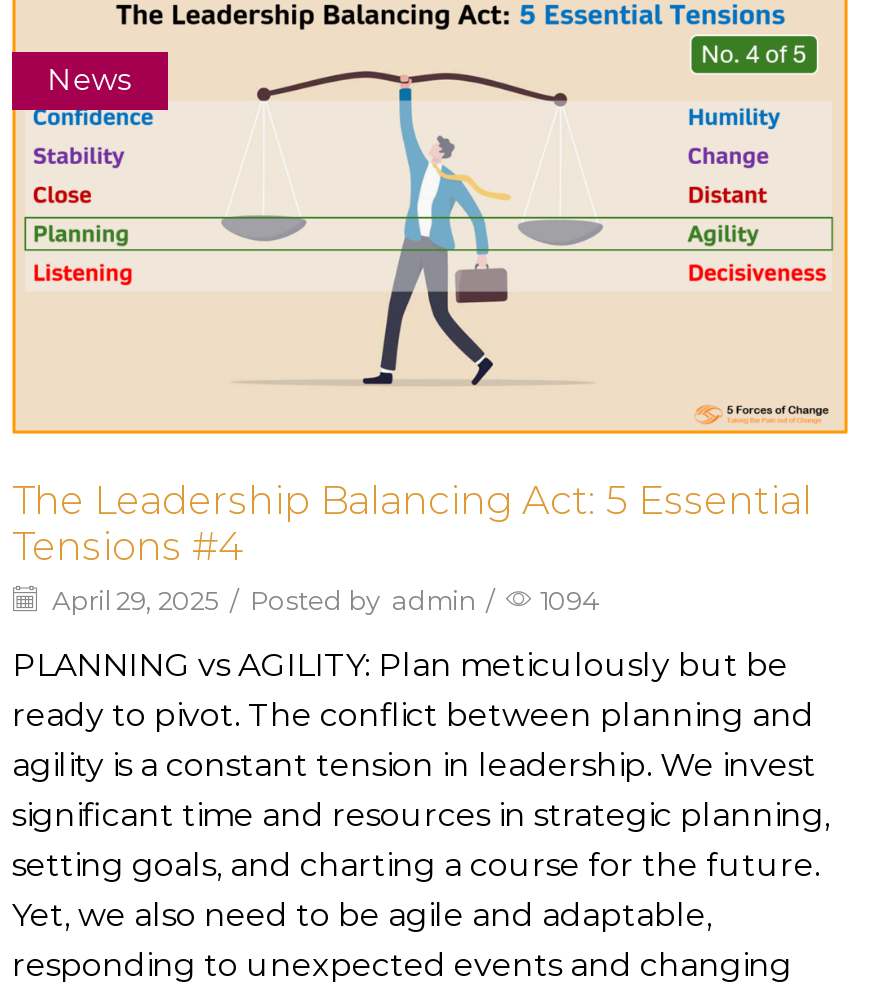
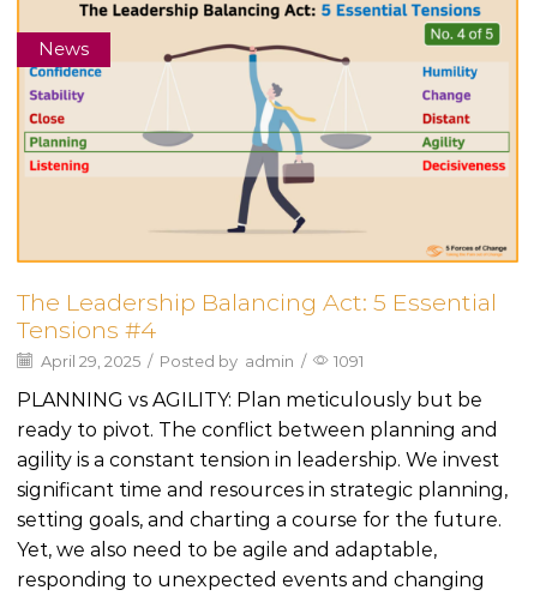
[46,585,598,617] April 29, 2025 / Posted by admin / 1094 -> [37,352,364,371] April 29, 2025 / Posted by admin / 1091

